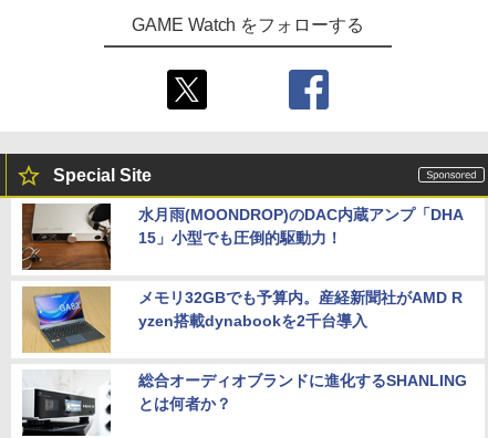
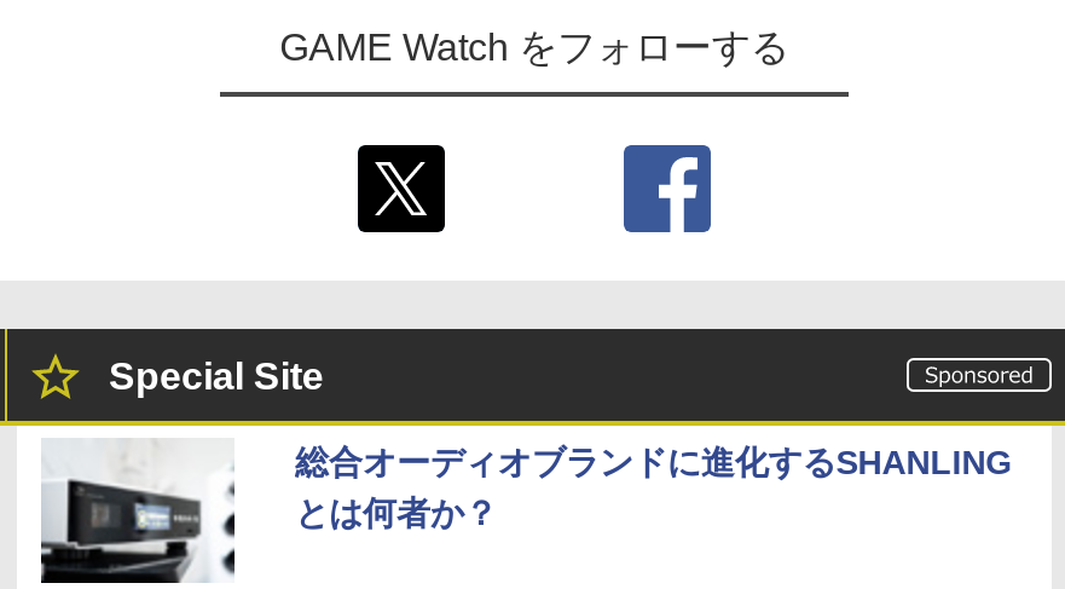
[21,202,463,330] [image] | 水月雨(MOONDROP)のDAC内蔵アンプ「DHA | 15」小型でも圧倒的駆動力！ | メモリ32GBでも予算内。産経新聞社がAMD R | yzen搭載dynabookを2千台導入 -> none
[21,285,112,354] [image] -> none

